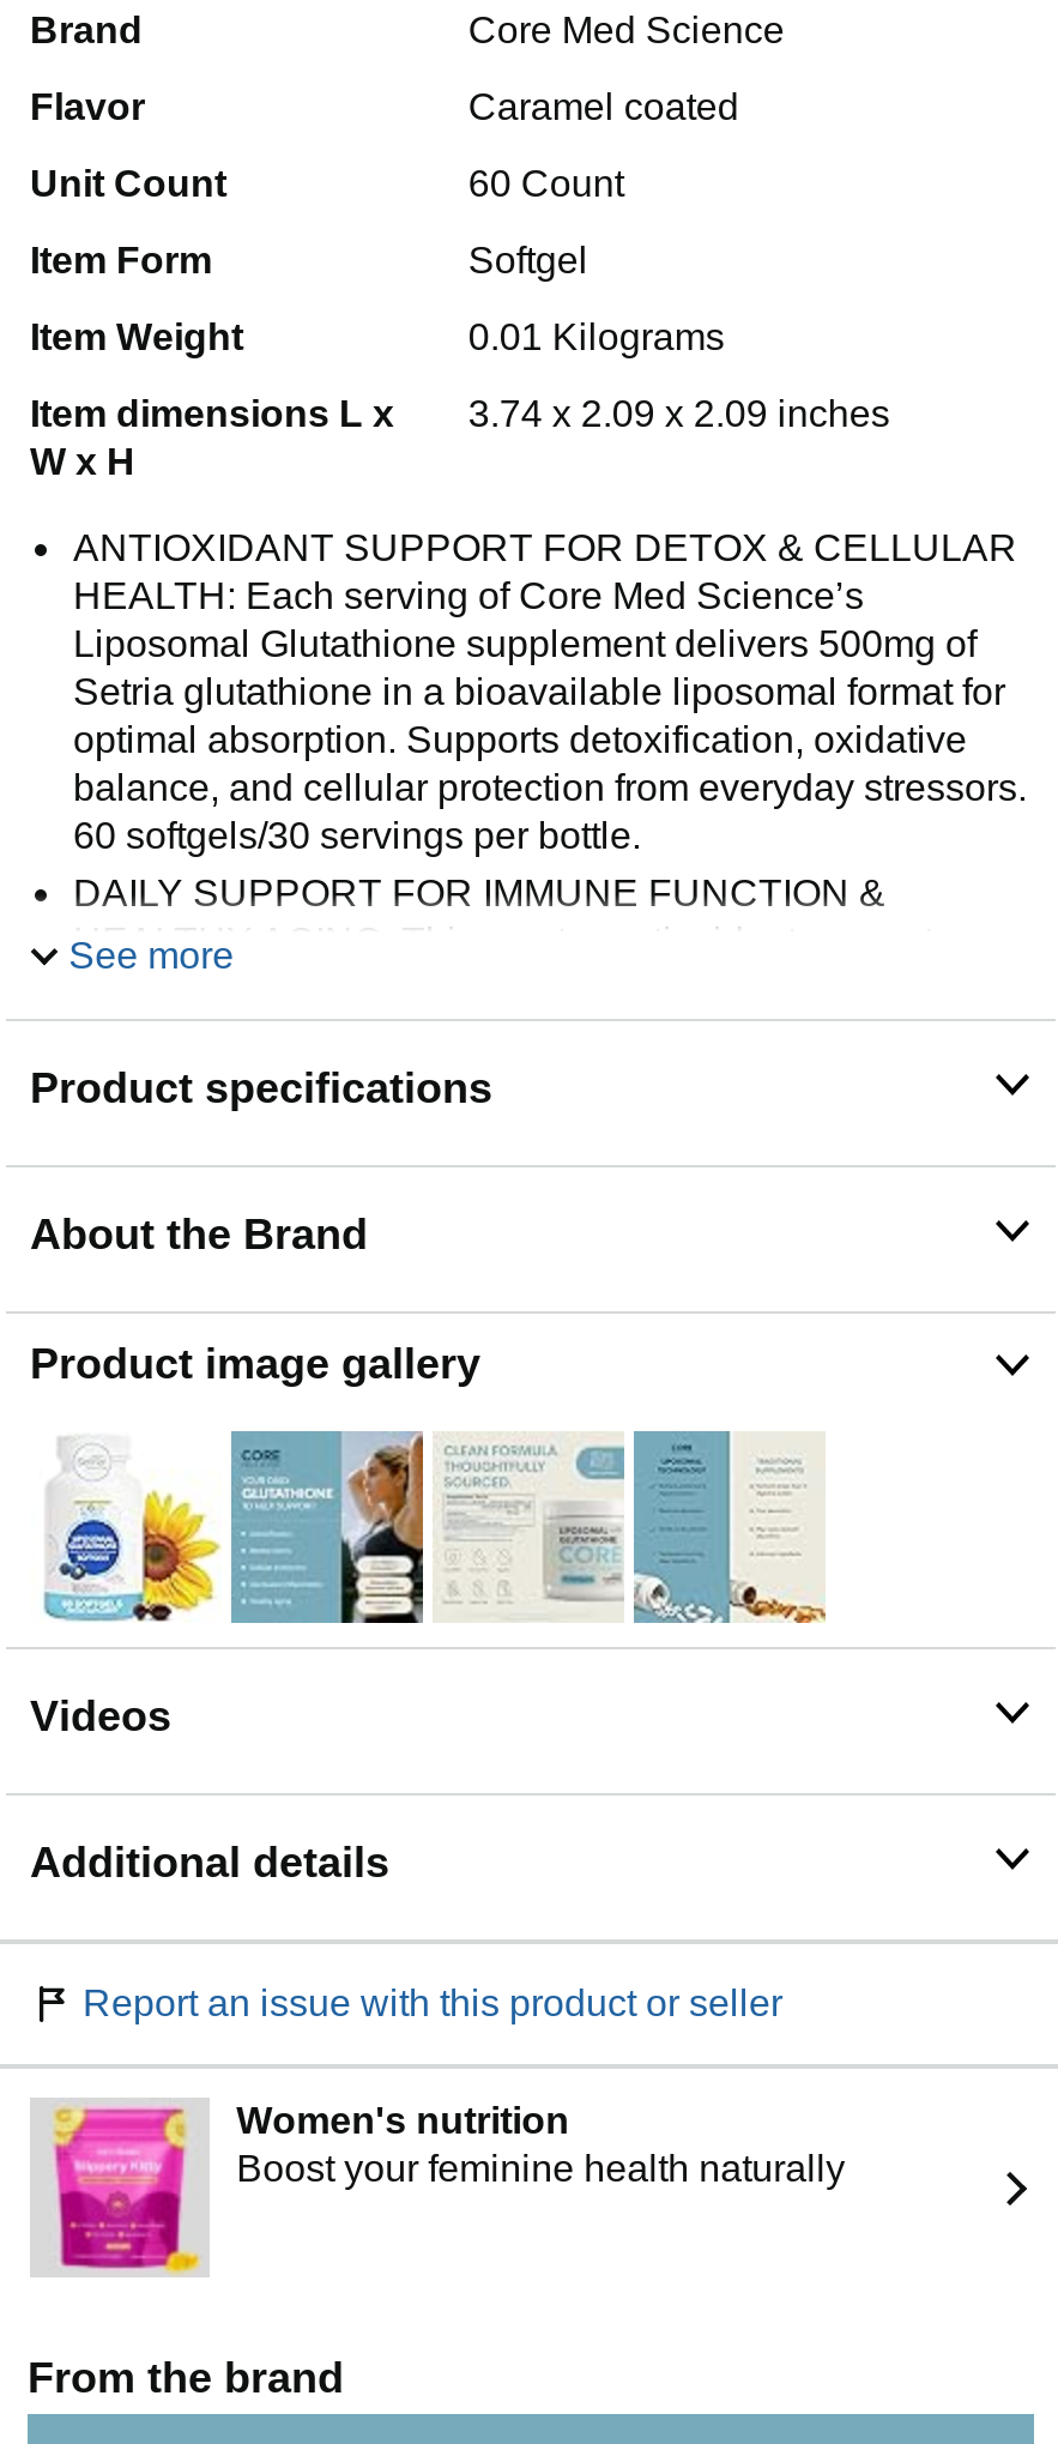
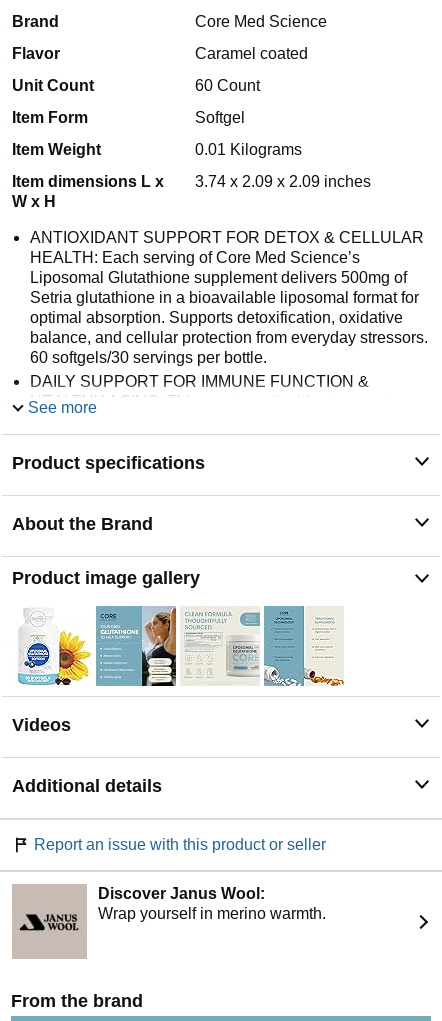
[35,2101,845,2277] [image] | Women's nutrition | Boost your feminine health naturally -> [13,885,326,958] [image] | Discover Janus Wool: | Wrap yourself in merino warmth.

